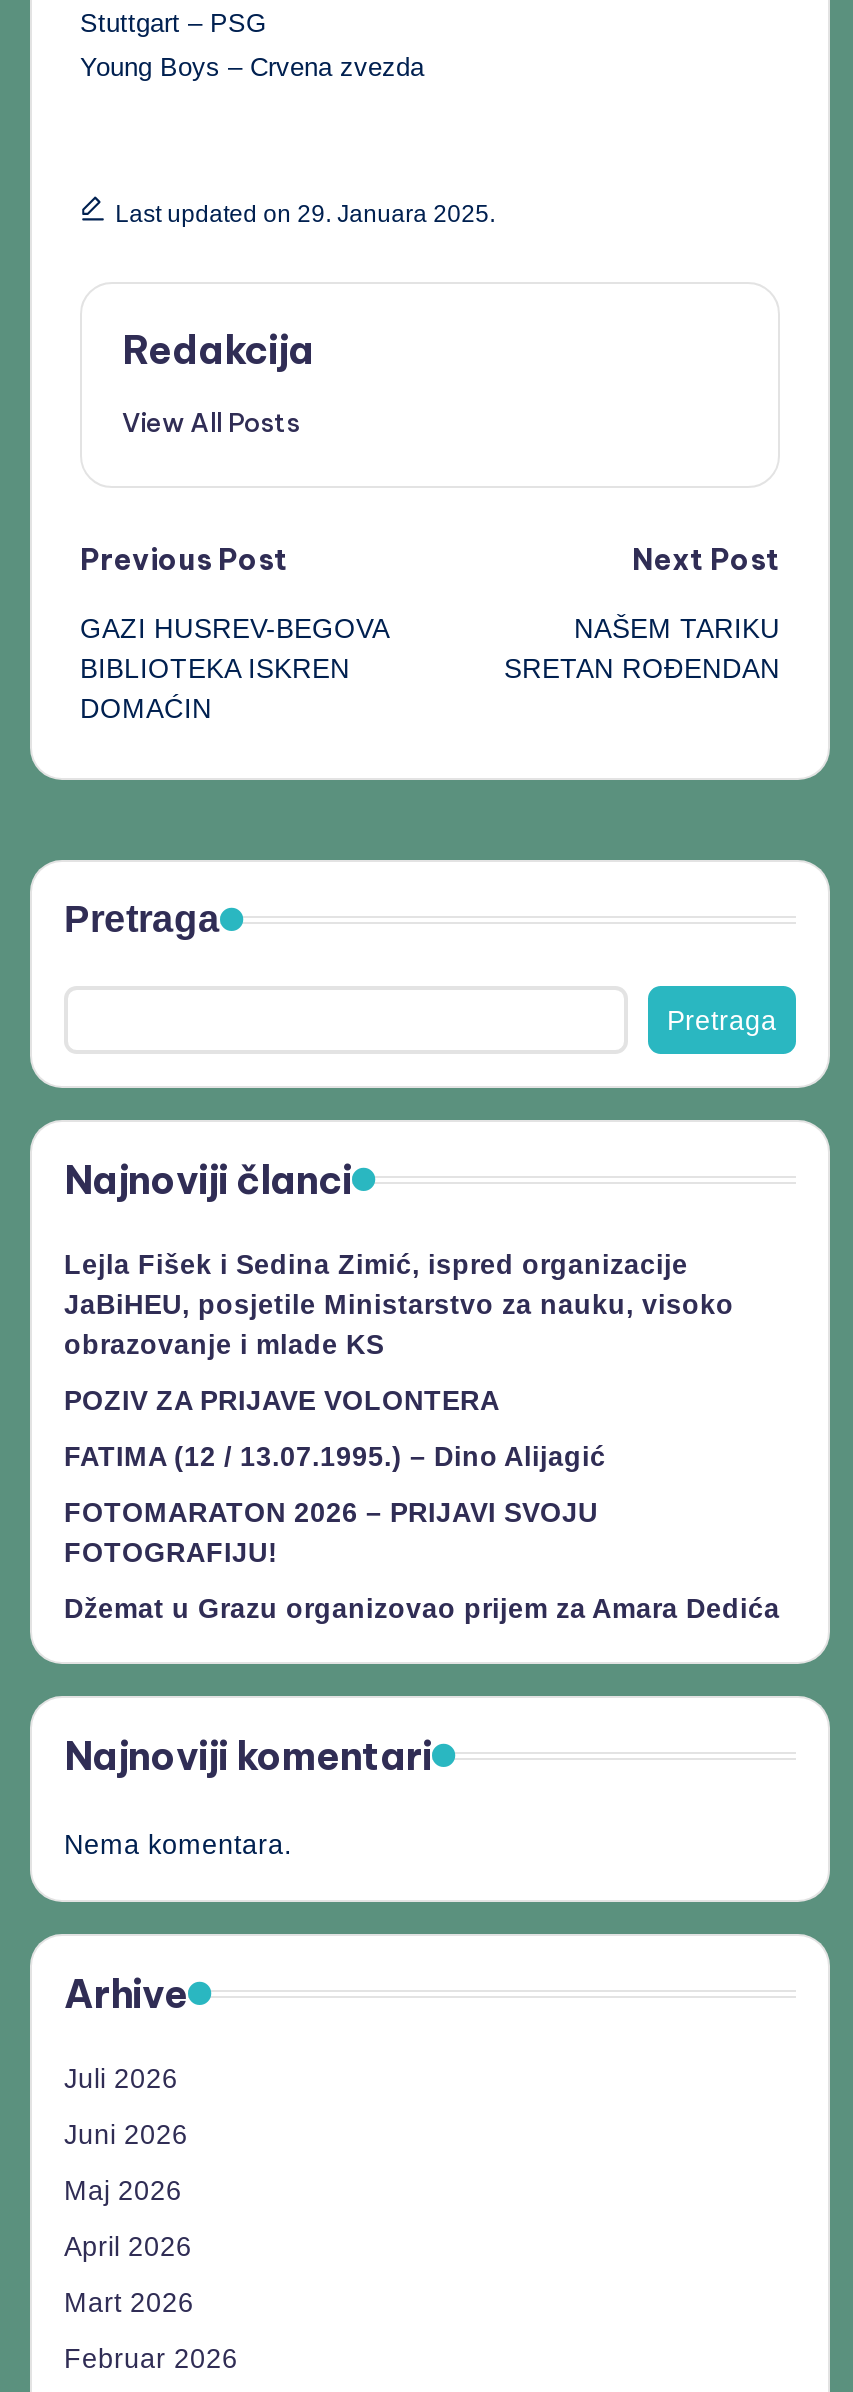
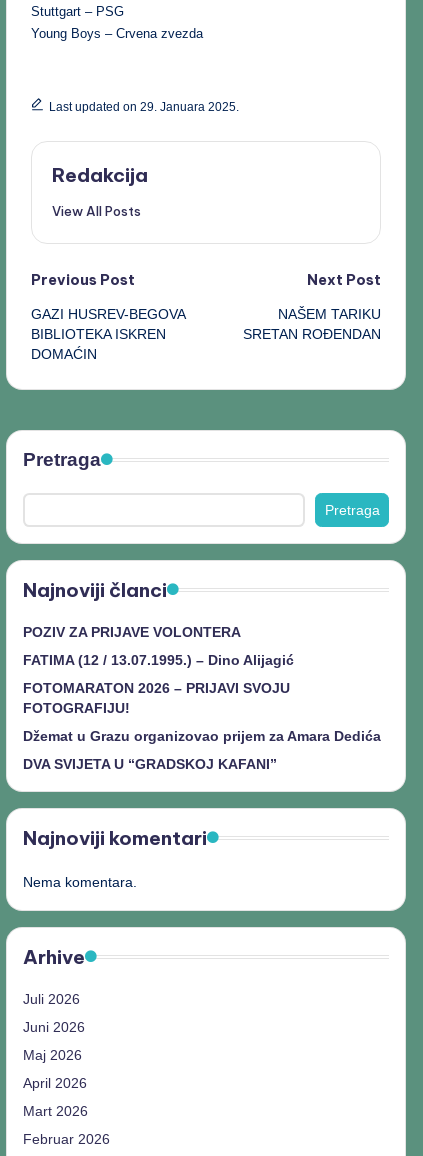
[64,1250,734,1360] Lejla Fišek i Sedina Zimić, ispred organizacije | JaBiHEU, posjetile Ministarstvo za nauku, visoko | obrazovanje i mlade KS -> none
moved [64,1386,780,1624] -> [23,625,381,744]: POZIV ZA PRIJAVE VOLONTERA | FATIMA (12 / 13.07.1995.) – Dino Alijagić | FOTOMARATON 2026 – PRIJAVI SVOJU | FOTOGRAFIJU! | Džemat u Grazu organizovao prijem za Amara Dedića
none -> [23,757,277,772] DVA SVIJETA U “GRADSKOJ KAFANI”

